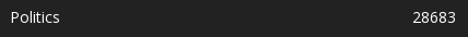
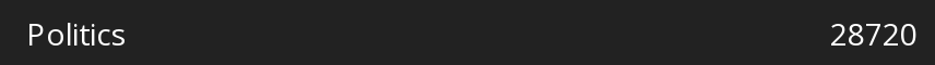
[412,7,456,28] 28683 -> [830,14,918,55] 28720

